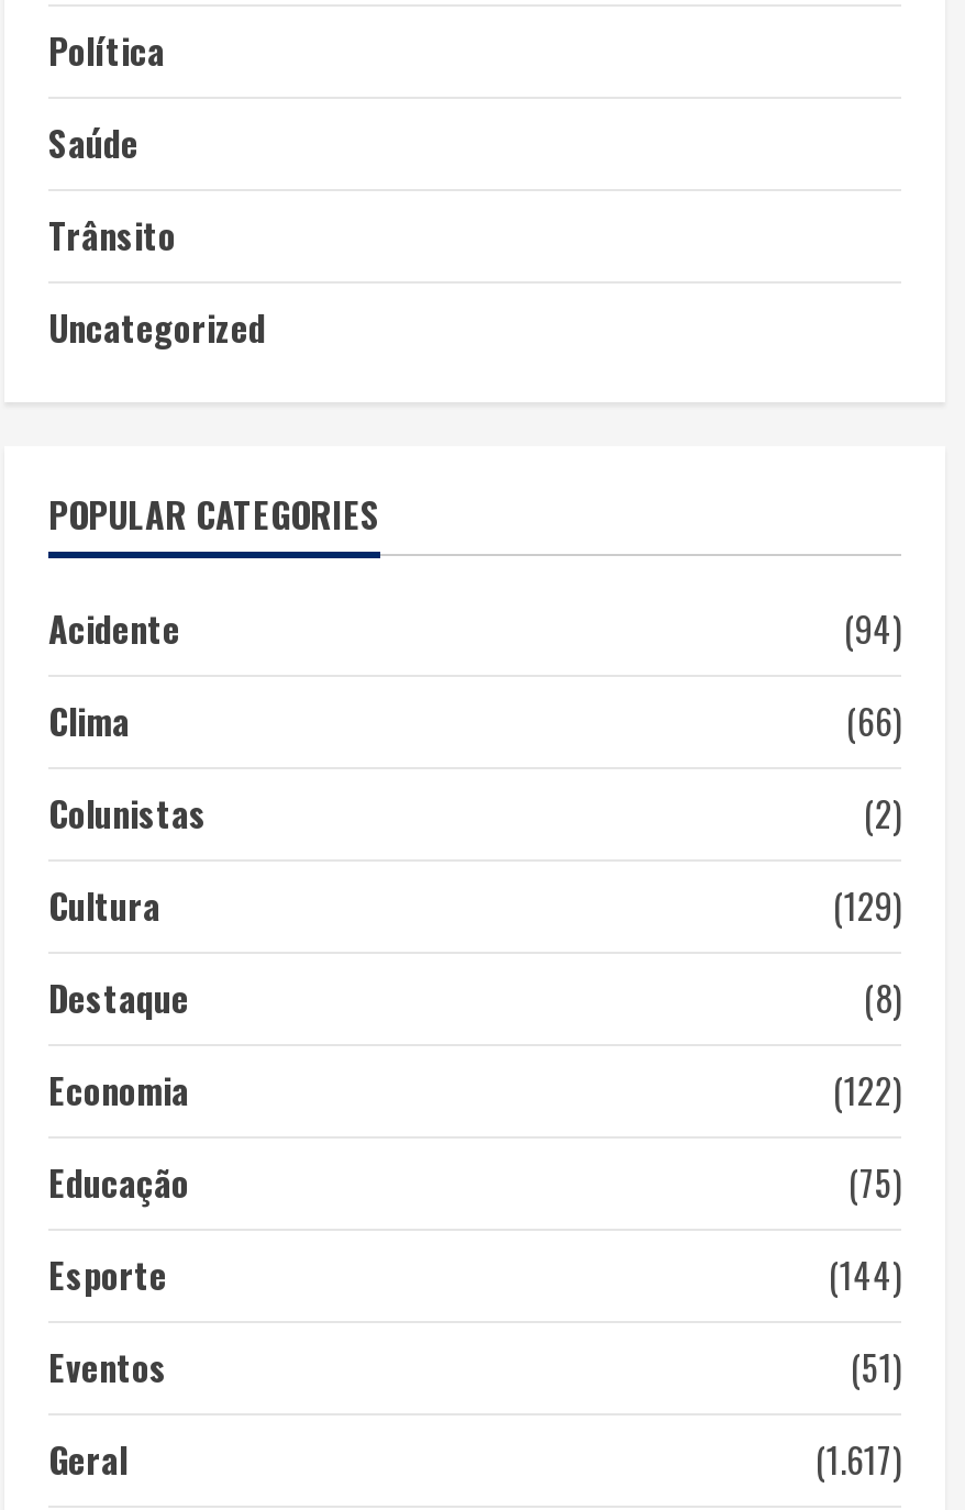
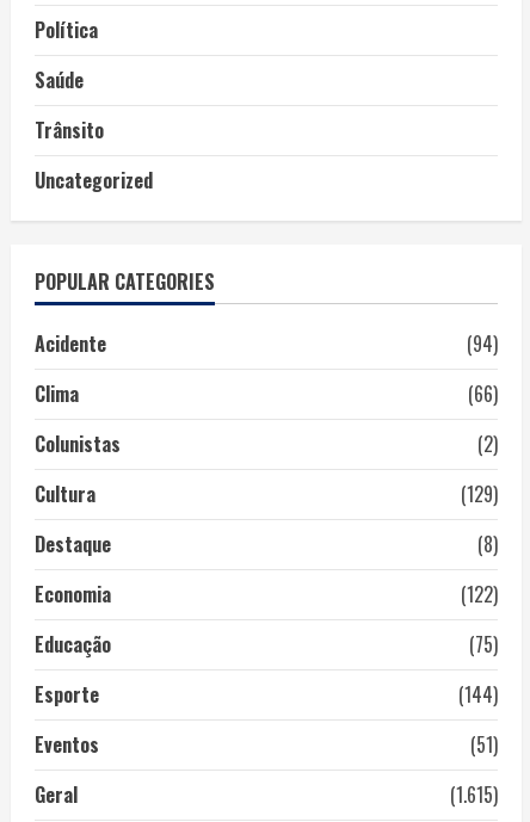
[816,1434,901,1487] (1.617) -> [450,780,498,808] (1.615)

